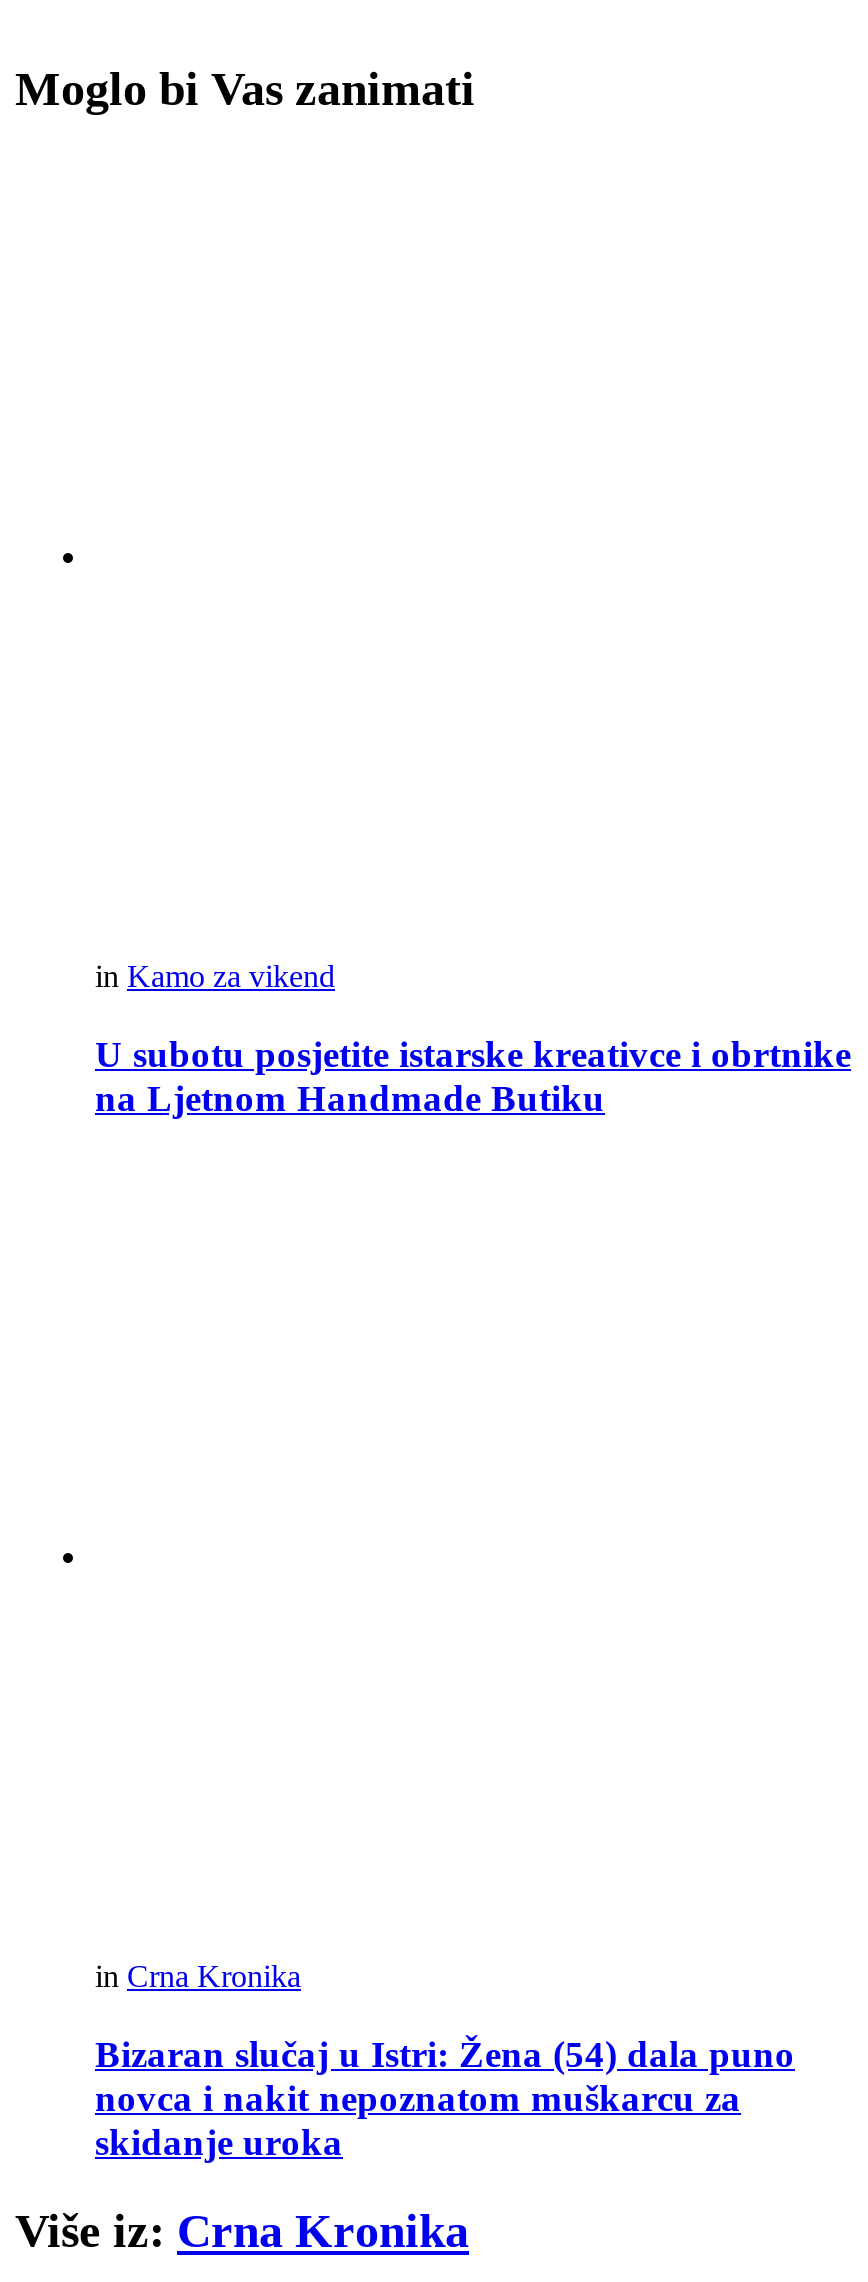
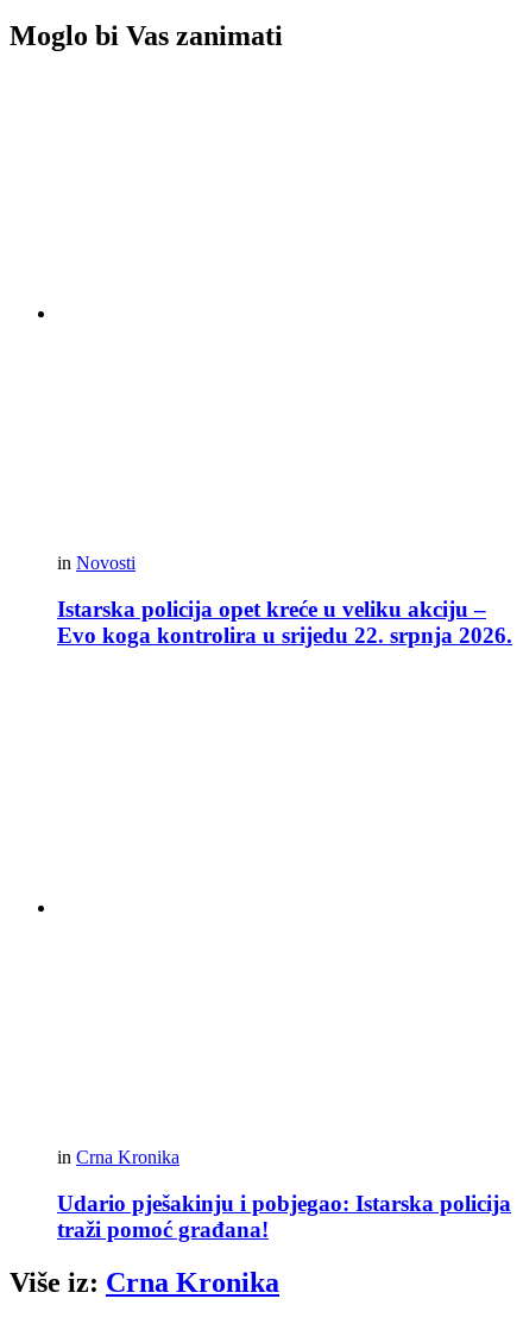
[95,959,335,993] in Kamo za vikend -> [57,553,136,573] in Novosti
[95,1032,851,1118] U subotu posjetite istarske kreativce i obrtnike | na Ljetnom Handmade Butiku -> [57,596,512,647] Istarska policija opet kreće u veliku akciju – | Evo koga kontrolira u srijedu 22. srpnja 2026.
[95,2033,795,2163] Bizaran slučaj u Istri: Žena (54) dala puno | novca i nakit nepoznatom muškarcu za | skidanje uroka -> [57,1191,511,1242] Udario pješakinju i pobjegao: Istarska policija | traži pomoć građana!

